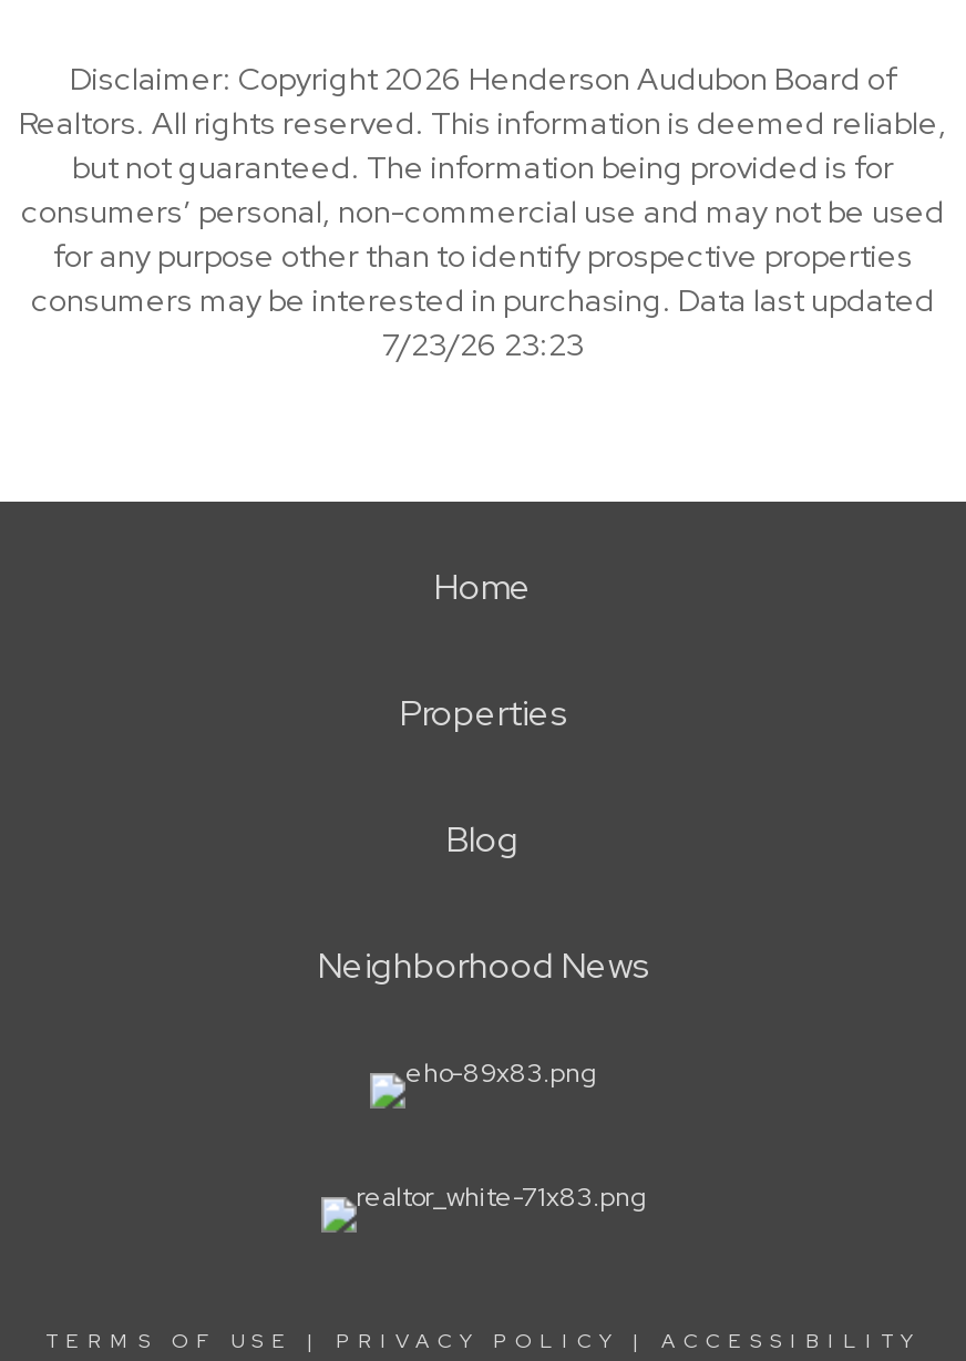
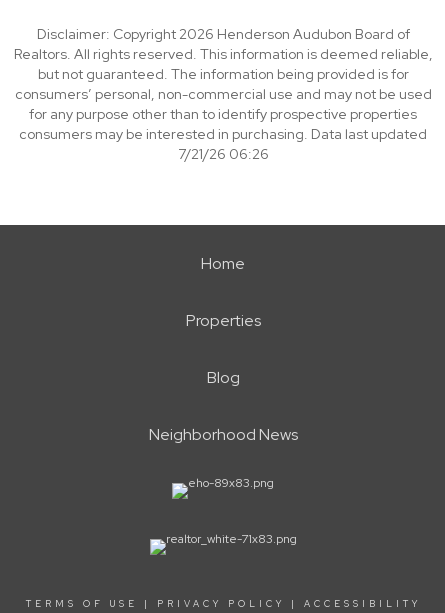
[382,324,584,364] 7/23/26 23:23 -> [177,145,268,163] 7/21/26 06:26

